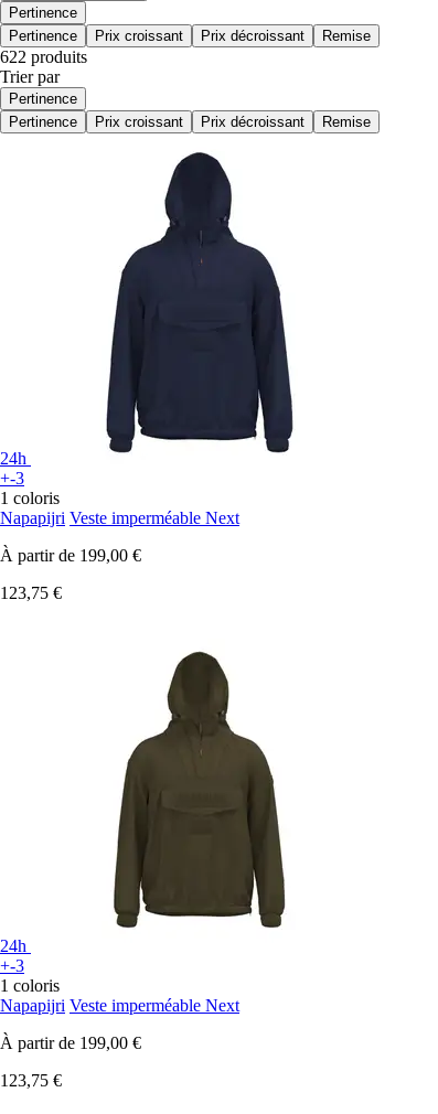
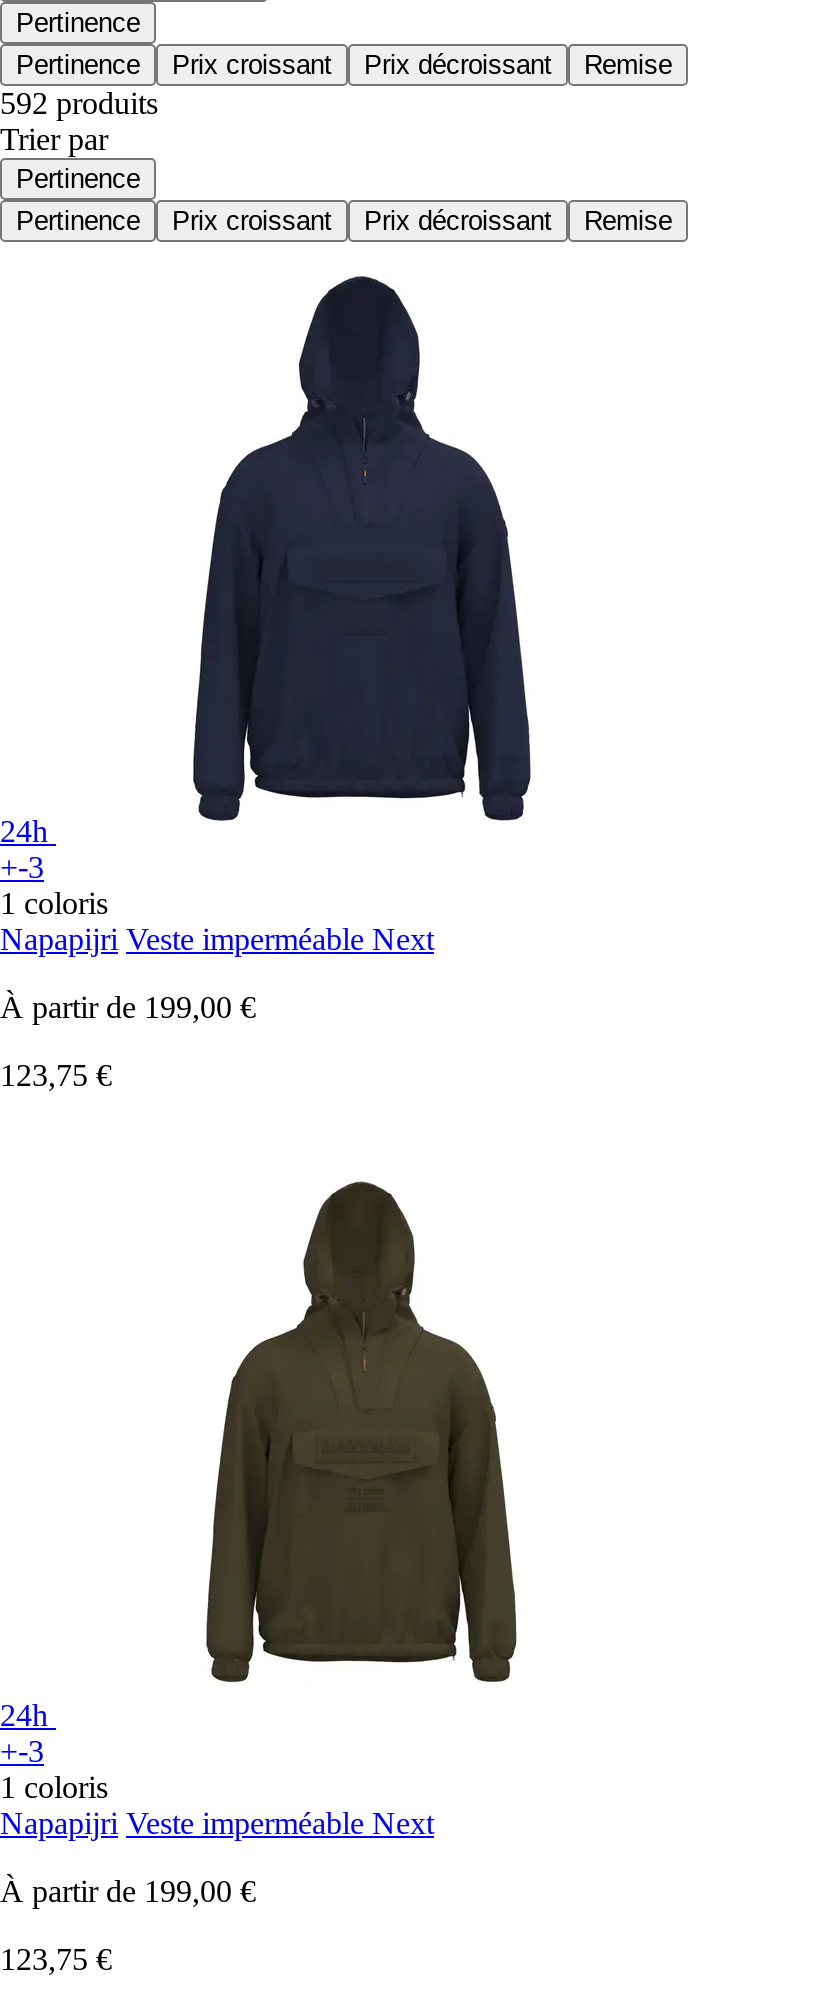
[0,47,87,66] 622 produits -> [0,85,158,119] 592 produits

